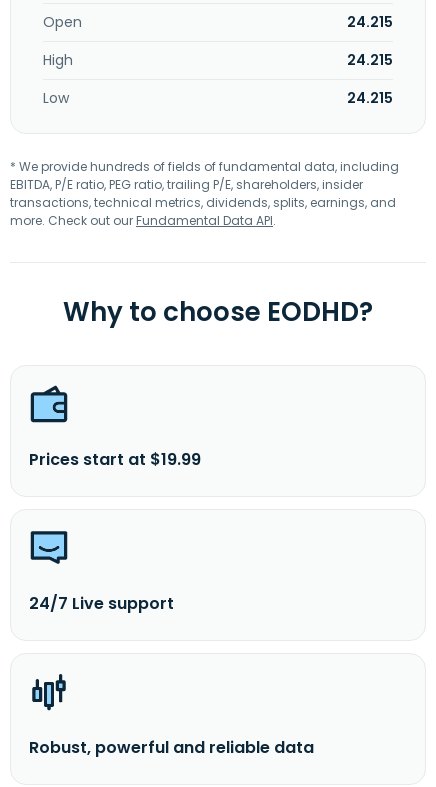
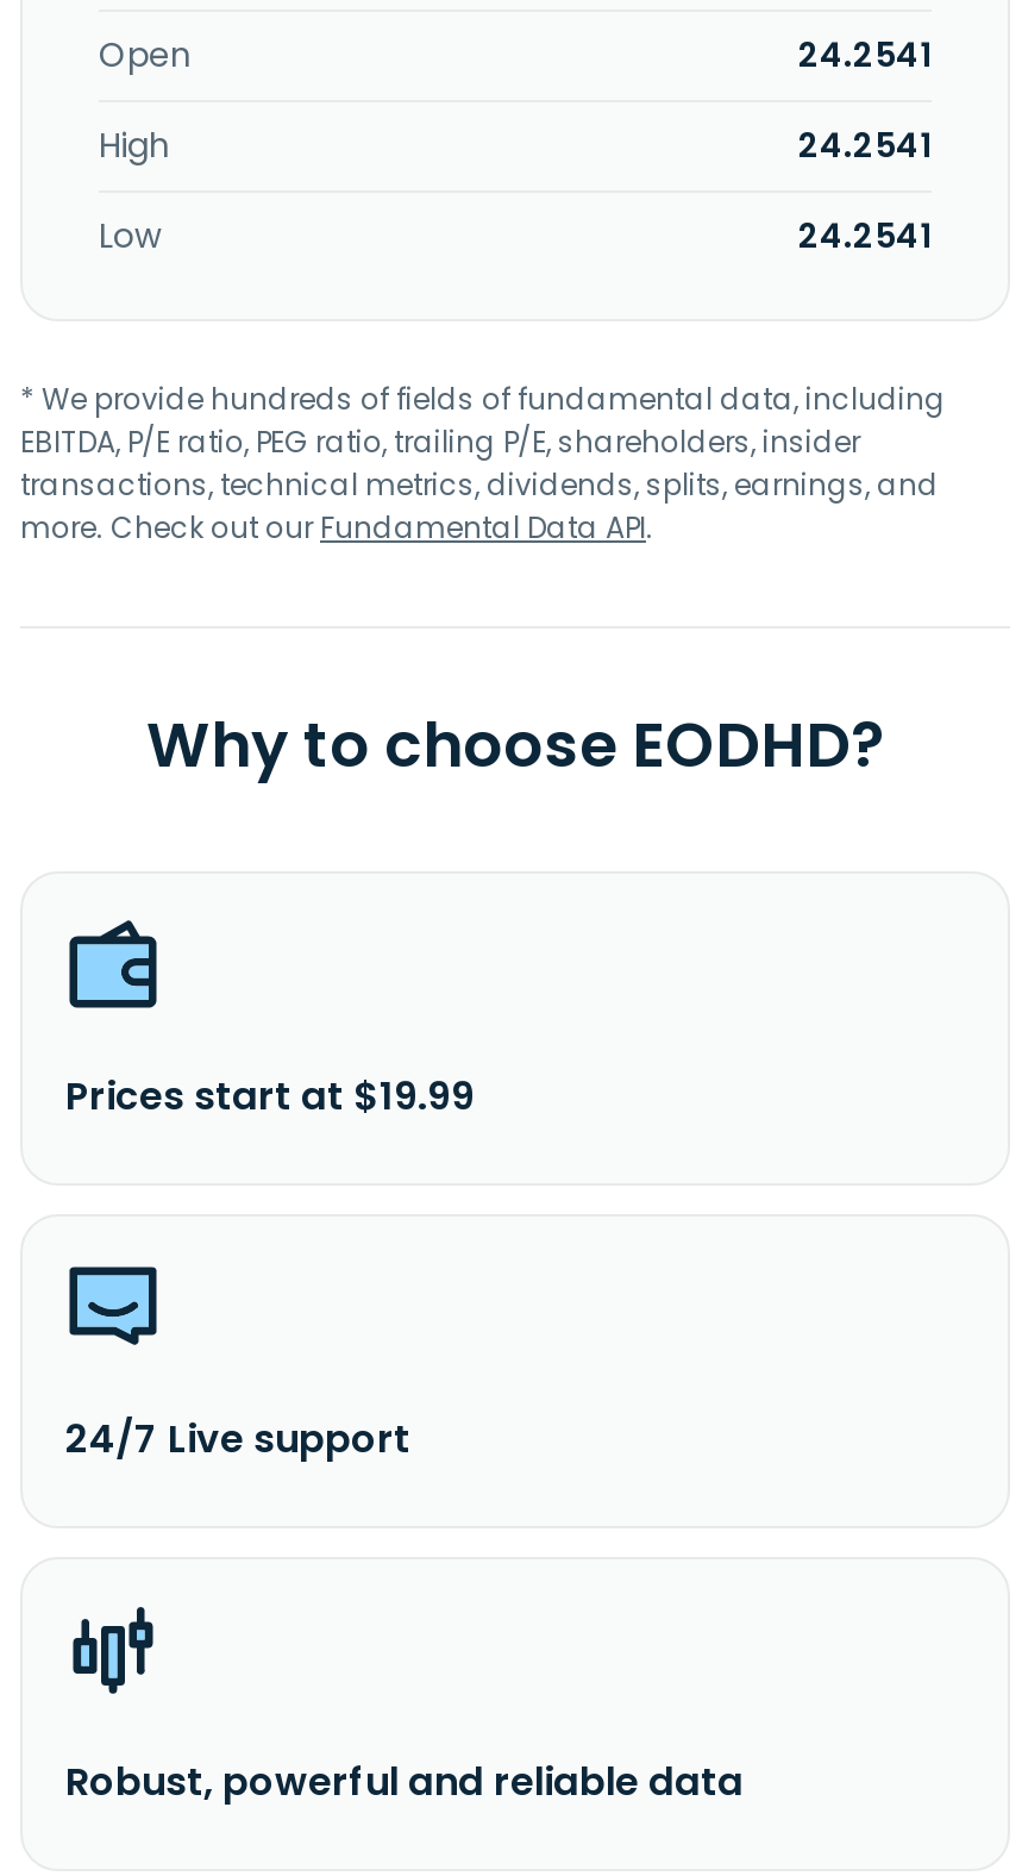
[347,12,393,32] 24.215 -> [798,31,932,79] 24.2541
[347,50,393,70] 24.215 -> [798,121,932,169] 24.2541
[347,88,393,108] 24.215 -> [798,212,932,259] 24.2541

